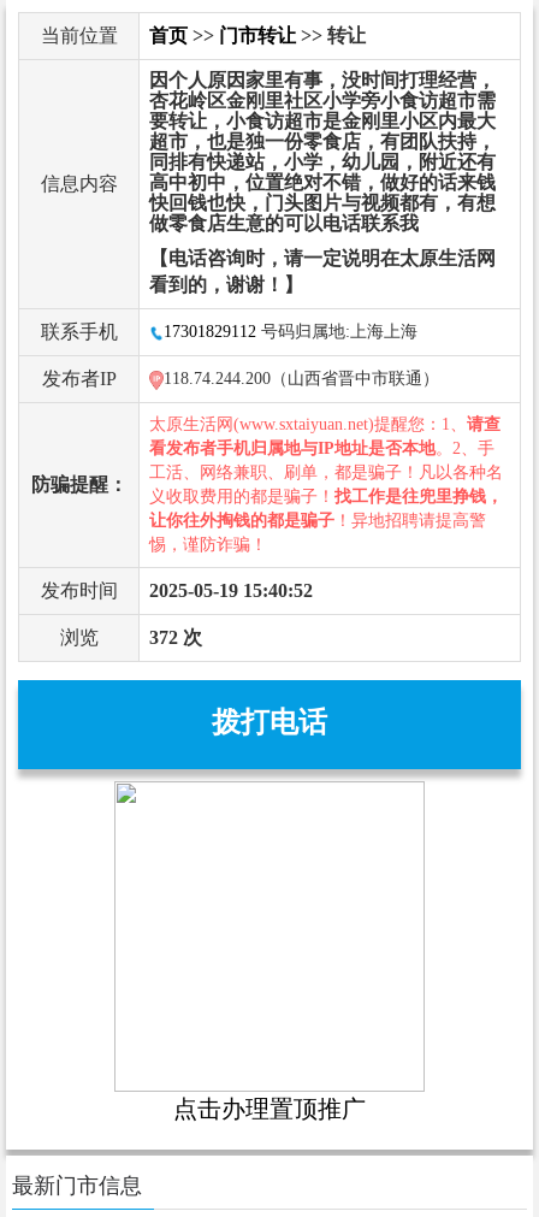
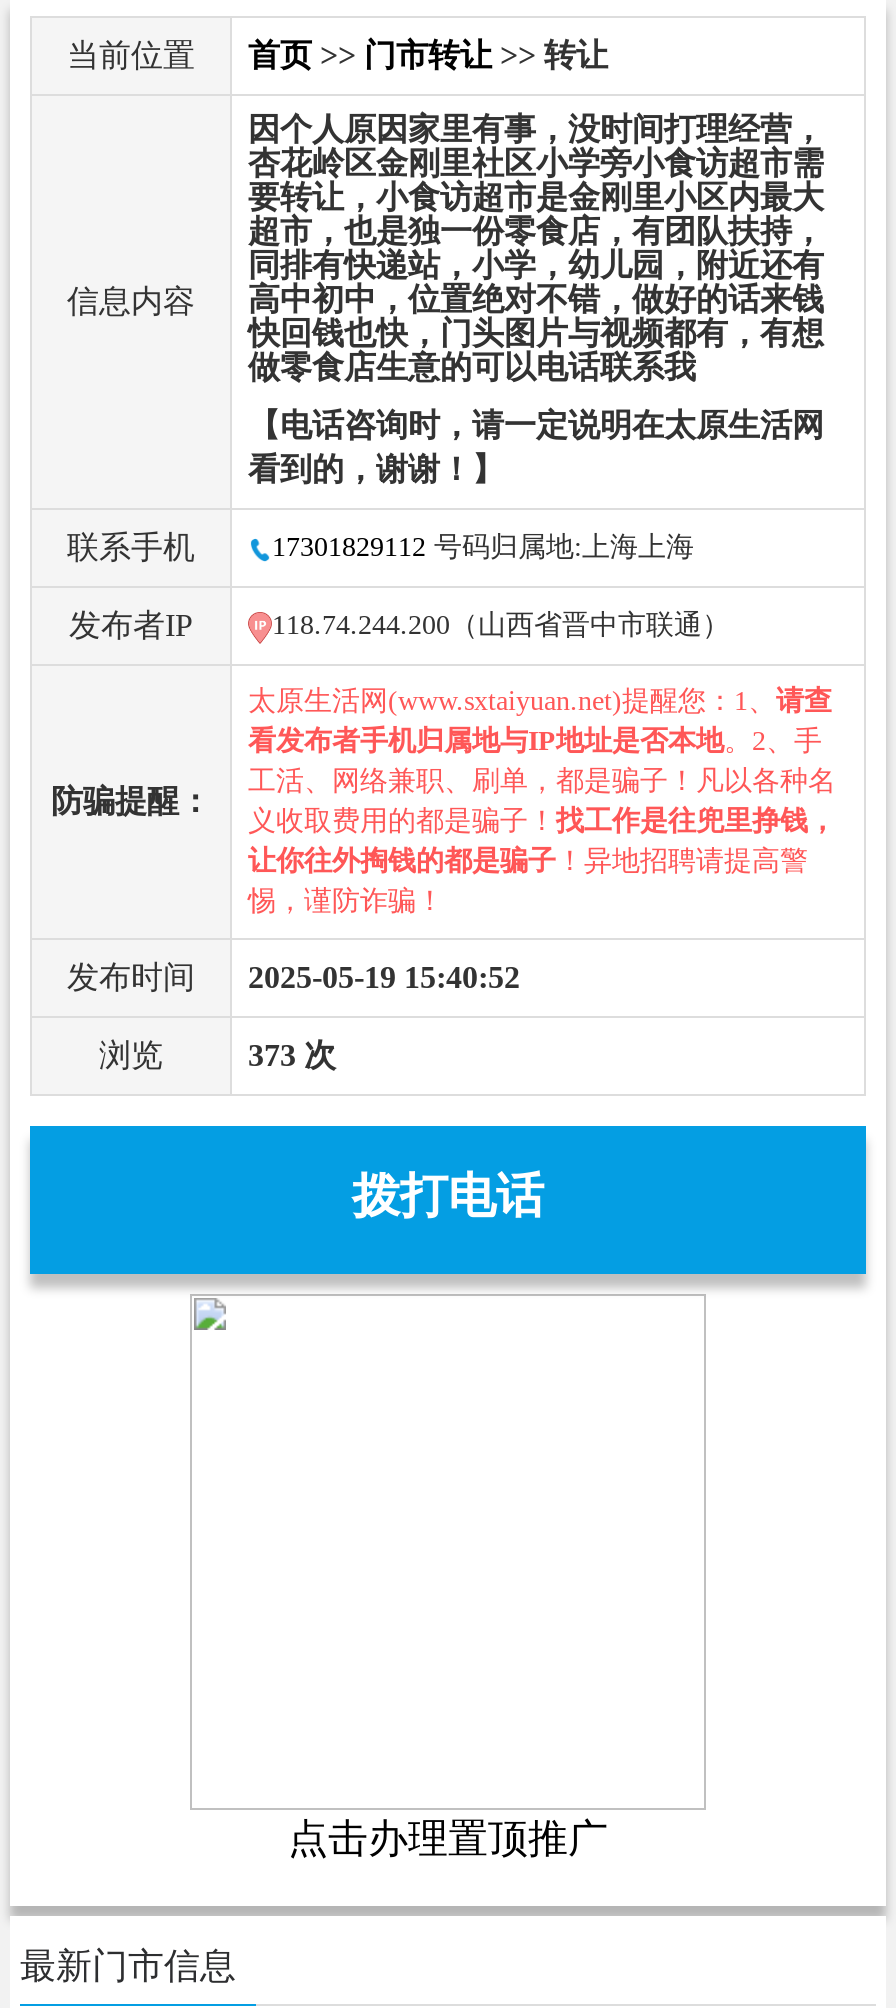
[149,627,202,648] 372 次 -> [248,1038,336,1072] 373 次

